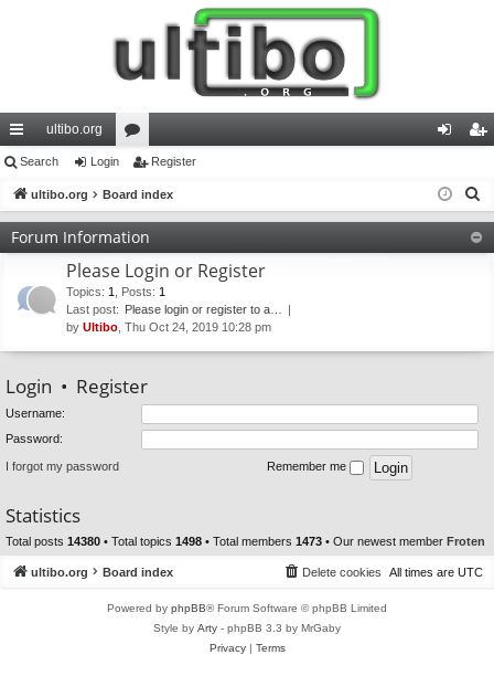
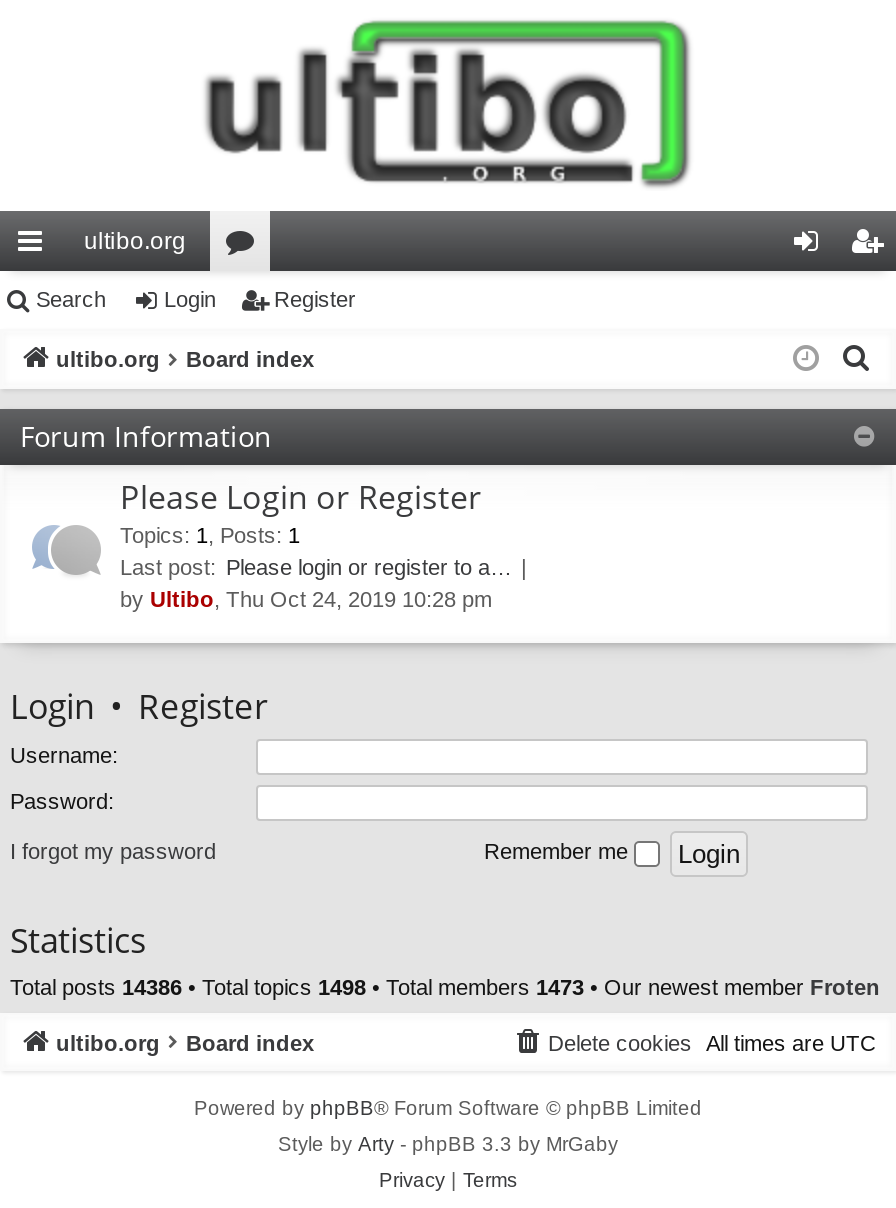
[6,535,485,548] Total posts 14380 • Total topics 1498 • Total members 1473 • Our newest member Froten -> [10,976,880,1000] Total posts 14386 • Total topics 1498 • Total members 1473 • Our newest member Froten

